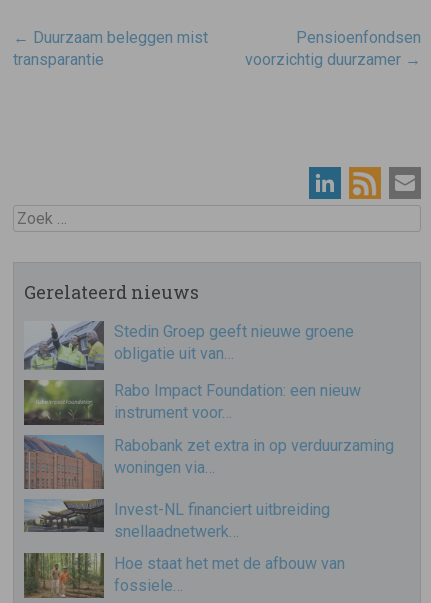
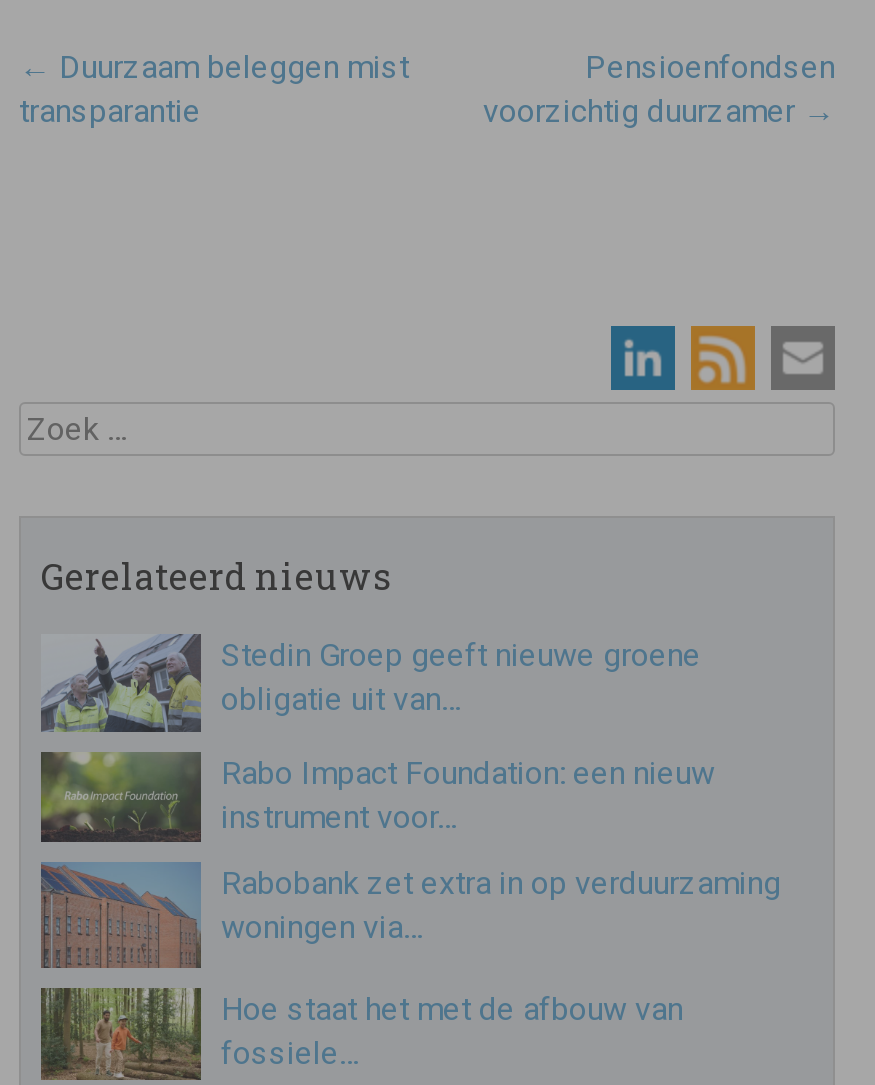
[24,498,330,542] [image] | Invest-NL financiert uitbreiding | snellaadnetwerk… -> none

